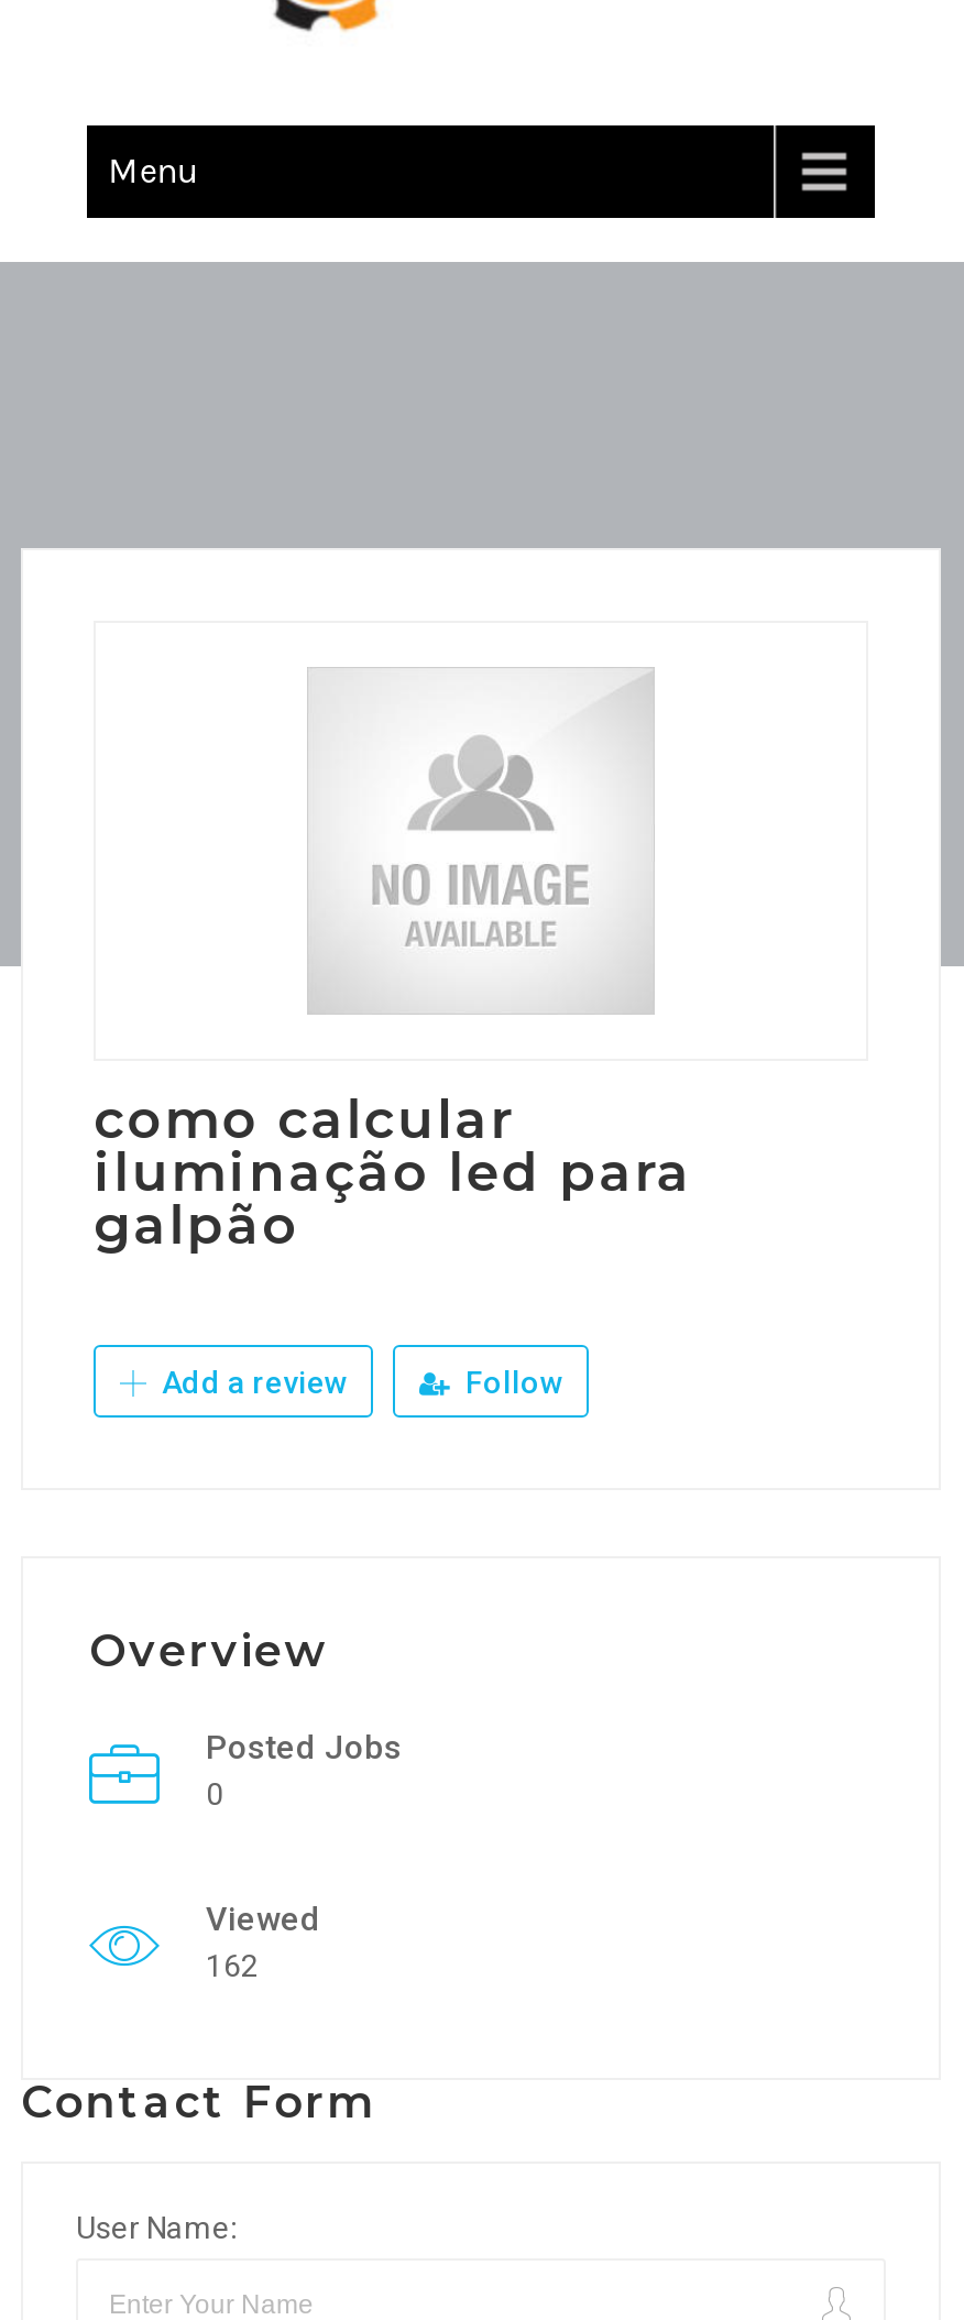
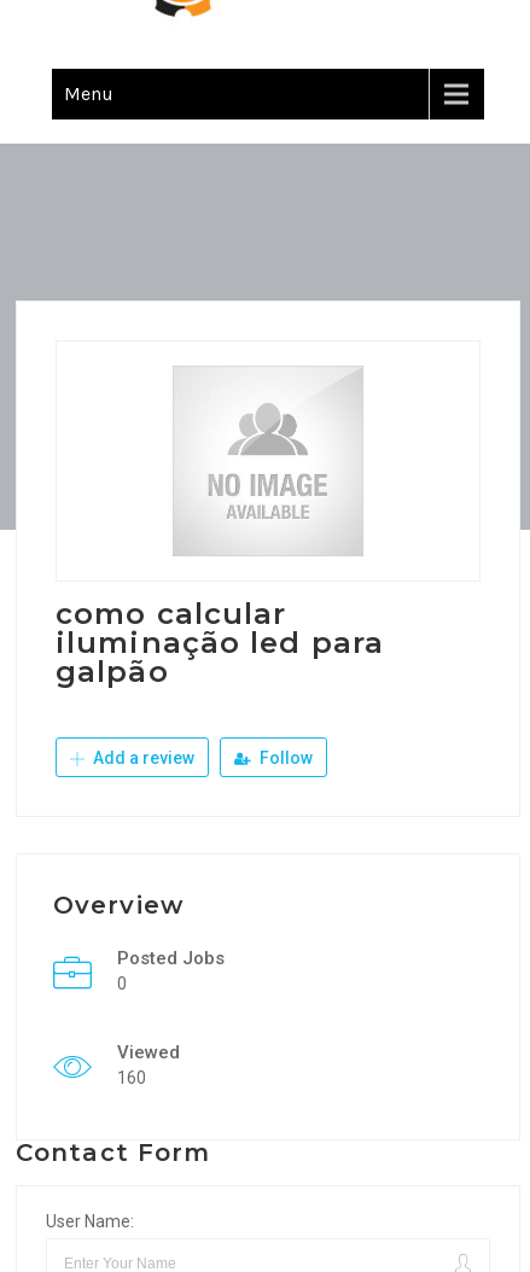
[206,1948,259,1983] 162 -> [117,1068,146,1087] 160

